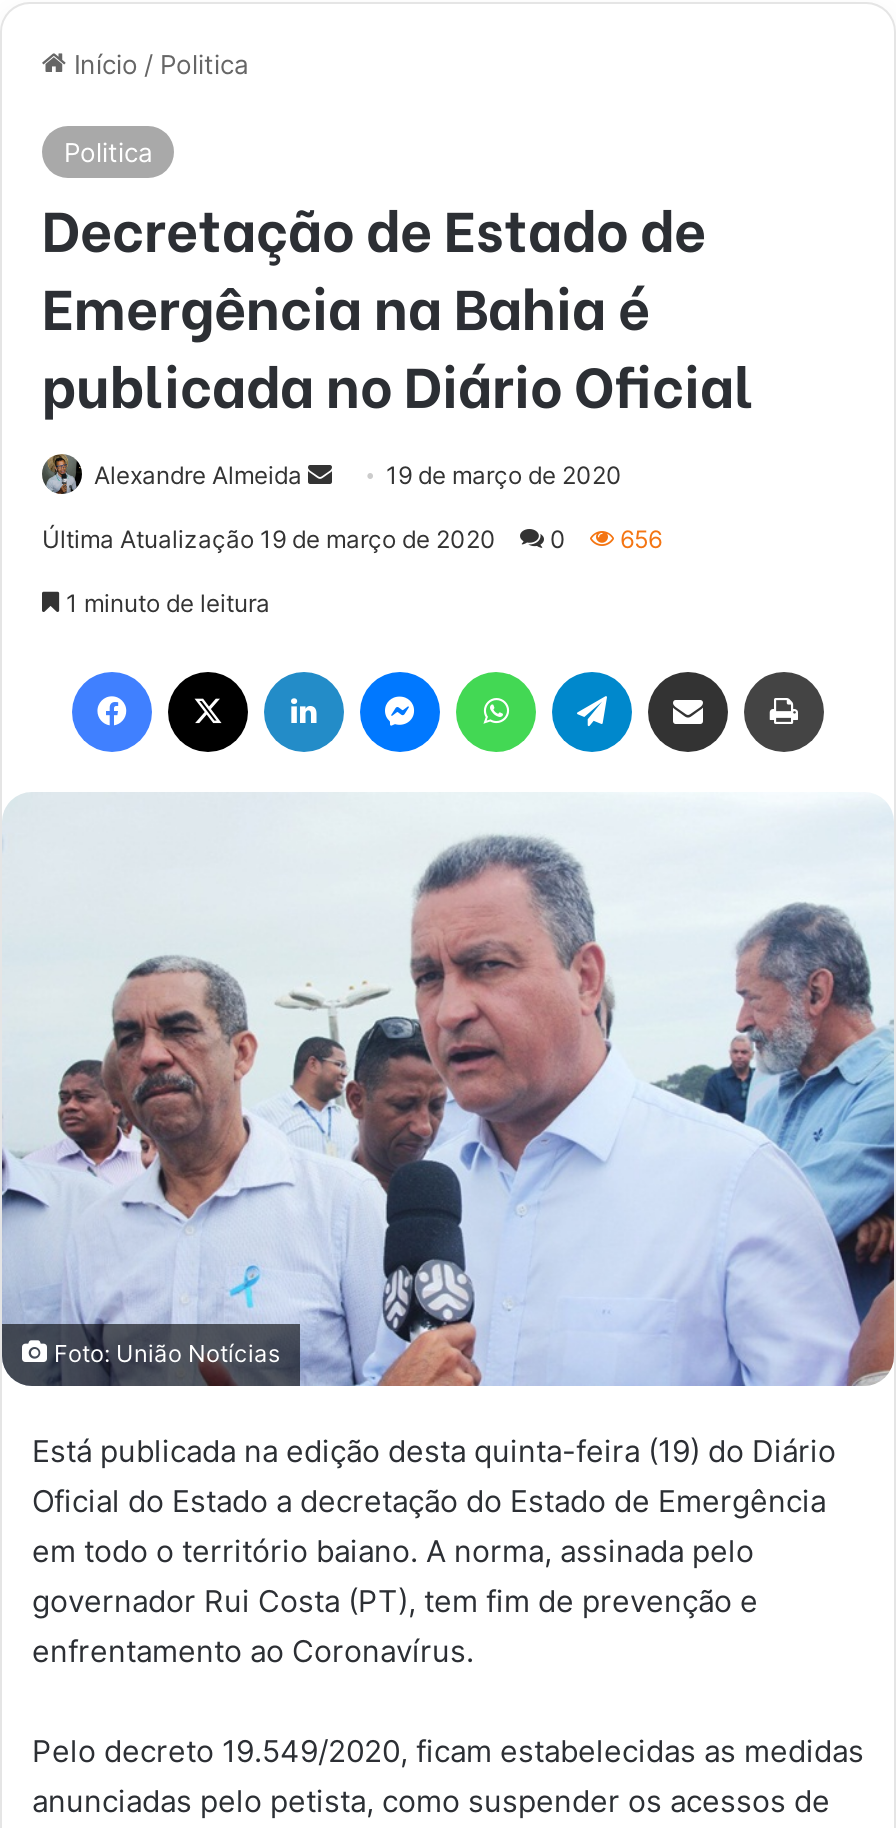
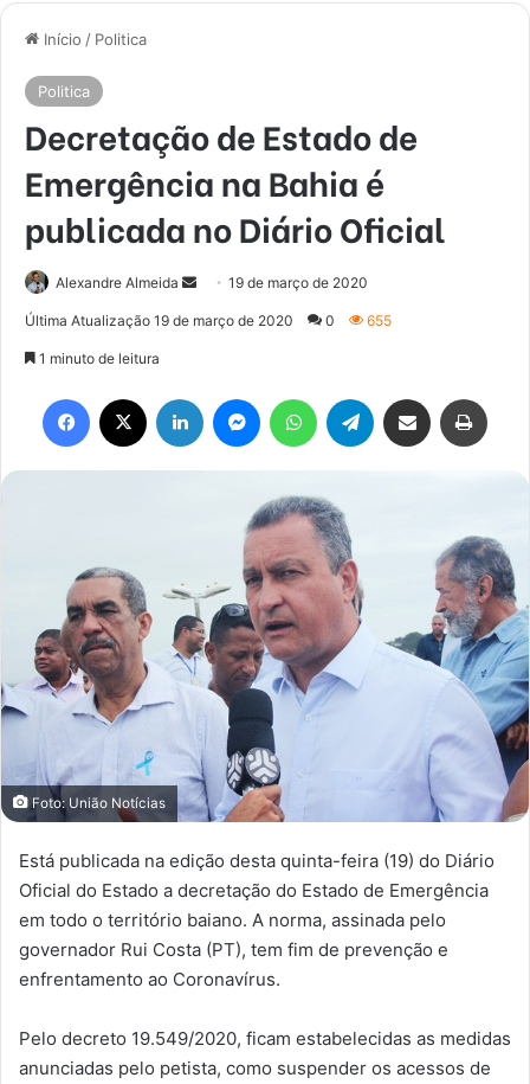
[42,525,662,555] Última Atualização 19 de março de 2020 0 656 -> [25,312,392,330] Última Atualização 19 de março de 2020 0 655

